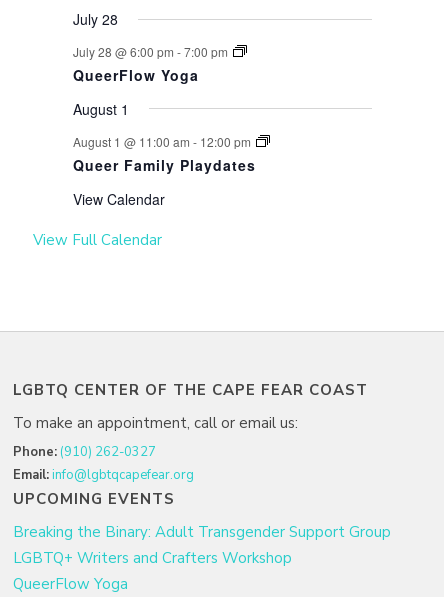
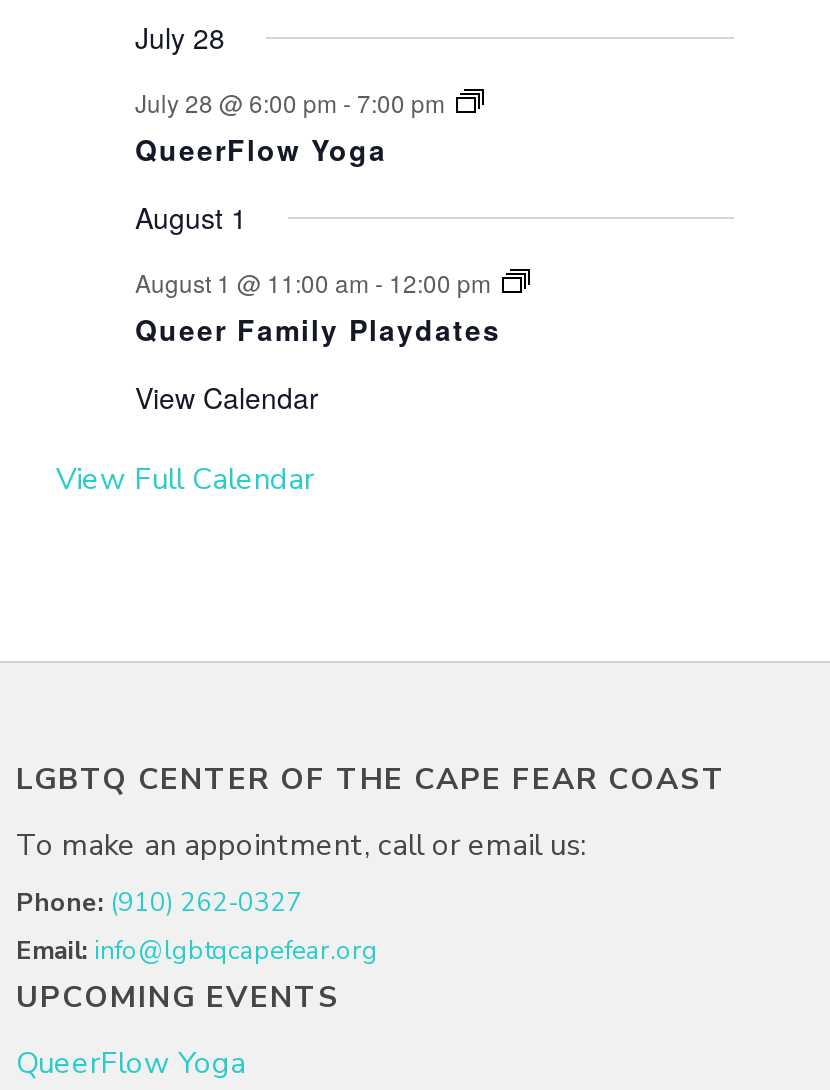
[13,522,391,568] Breaking the Binary: Adult Transgender Support Group | LGBTQ+ Writers and Crafters Workshop -> none

